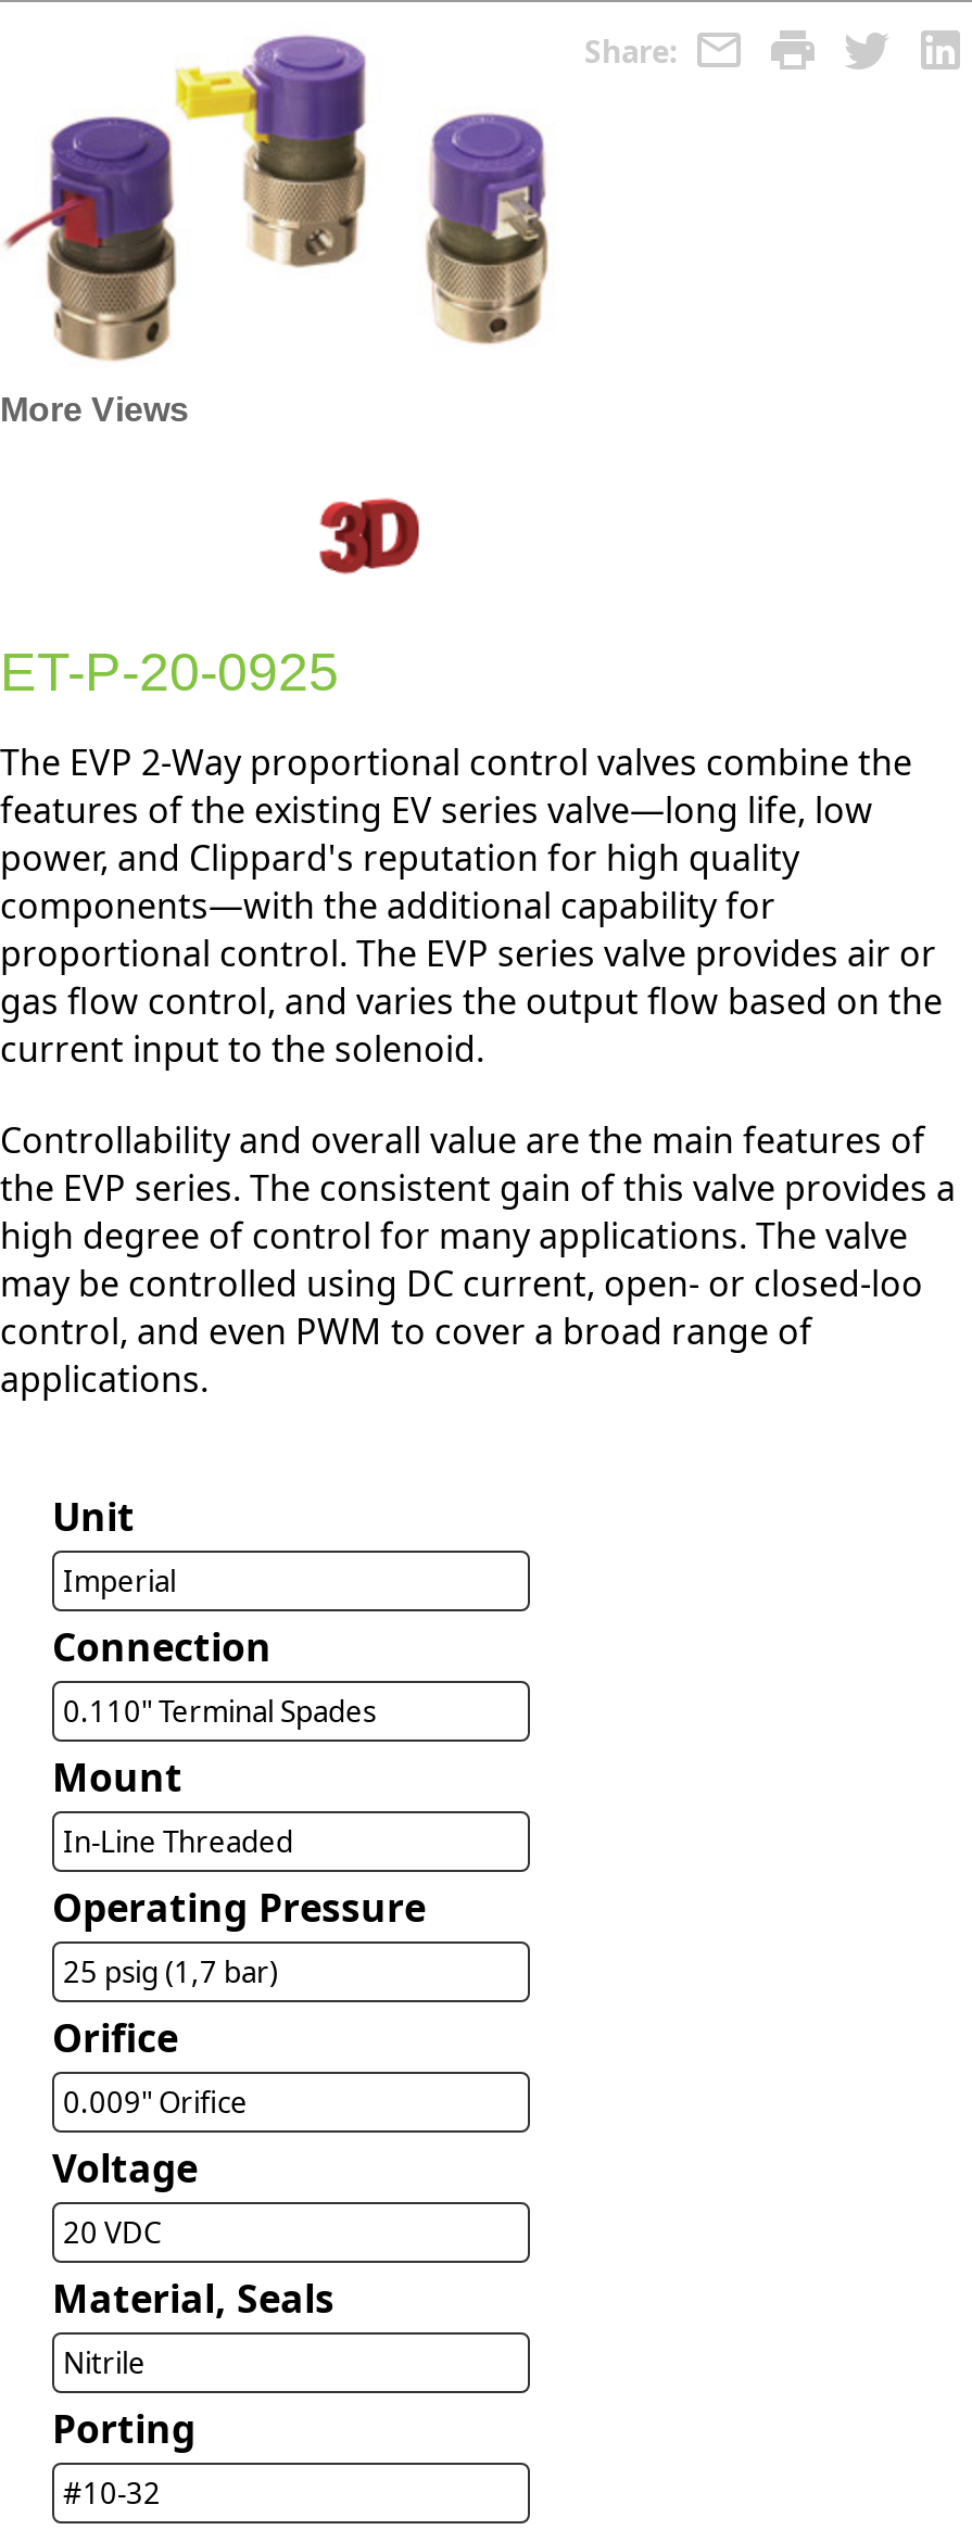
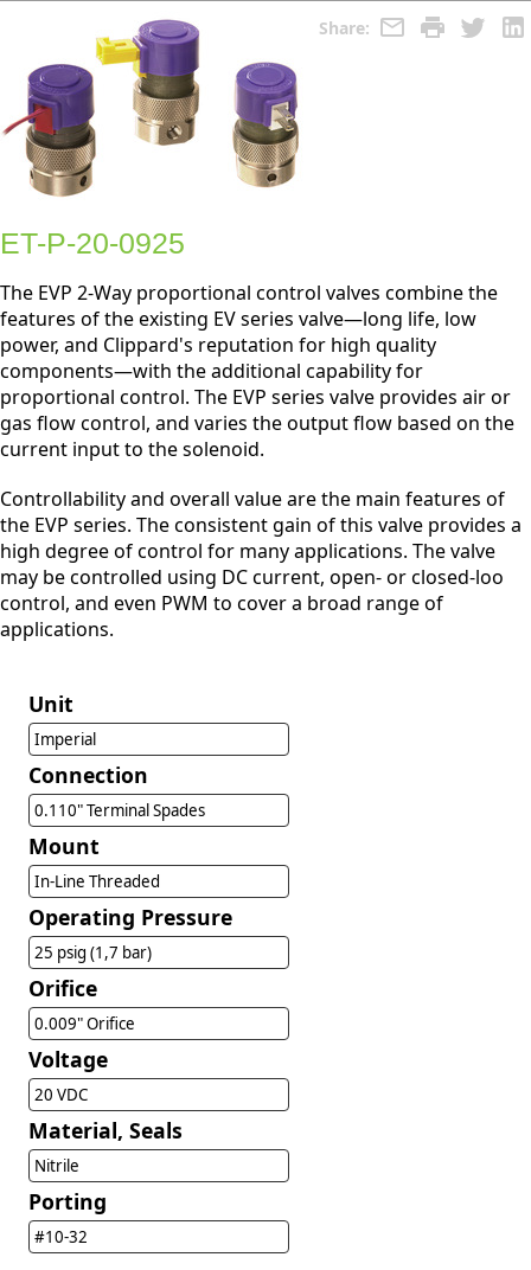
[0,391,189,428] More Views -> none
[317,497,421,575] [image] -> none

